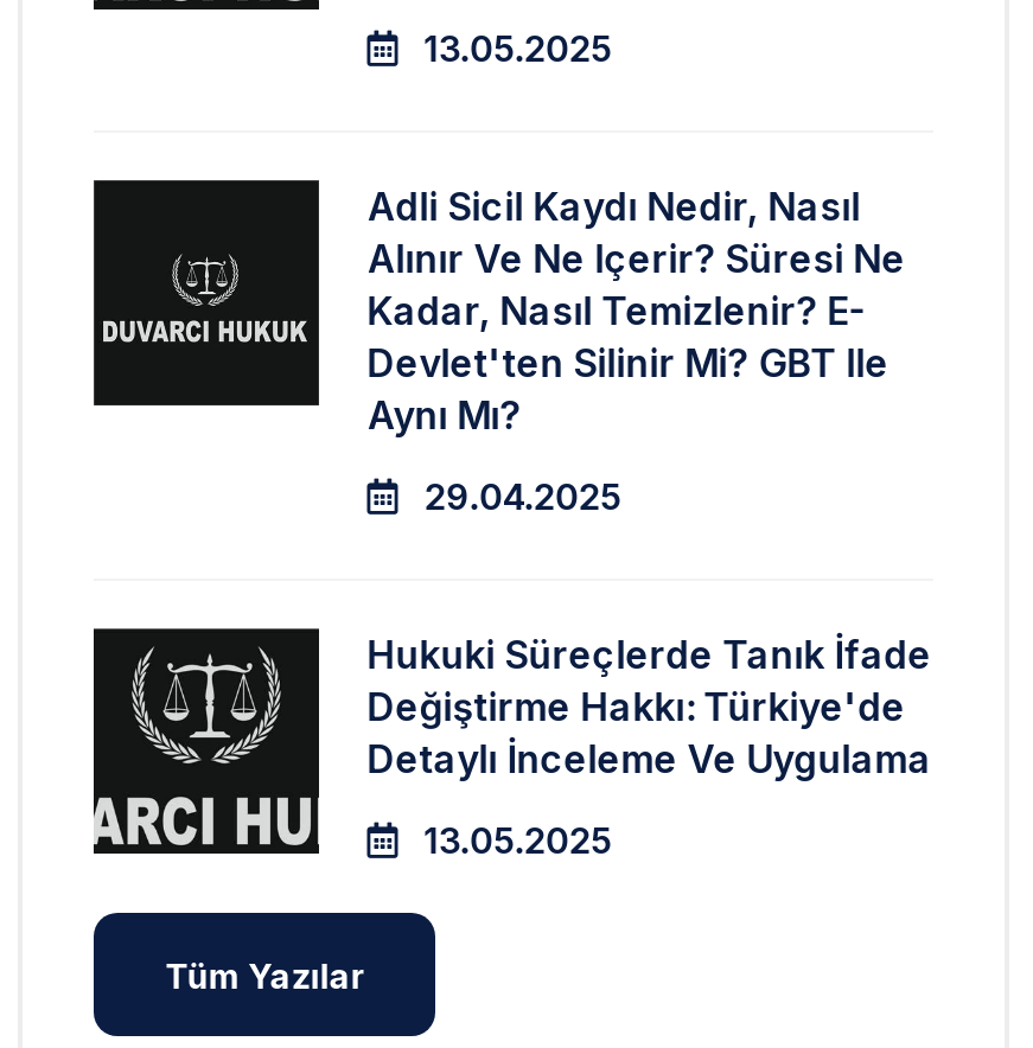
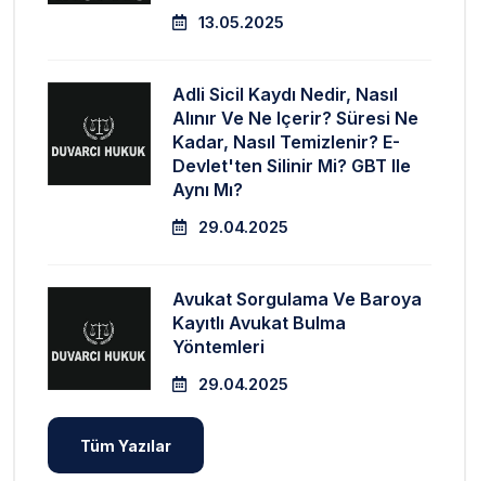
[94,631,931,846] [image] | Hukuki Süreçlerde Tanık İfade | Değiştirme Hakkı: Türkiye'de | Detaylı İnceleme Ve Uygulama -> [47,288,422,386] [image] | Avukat Sorgulama Ve Baroya | Kayıtlı Avukat Bulma | Yöntemleri
[414,818,611,863] 13.05.2025 -> [194,374,289,394] 29.04.2025

